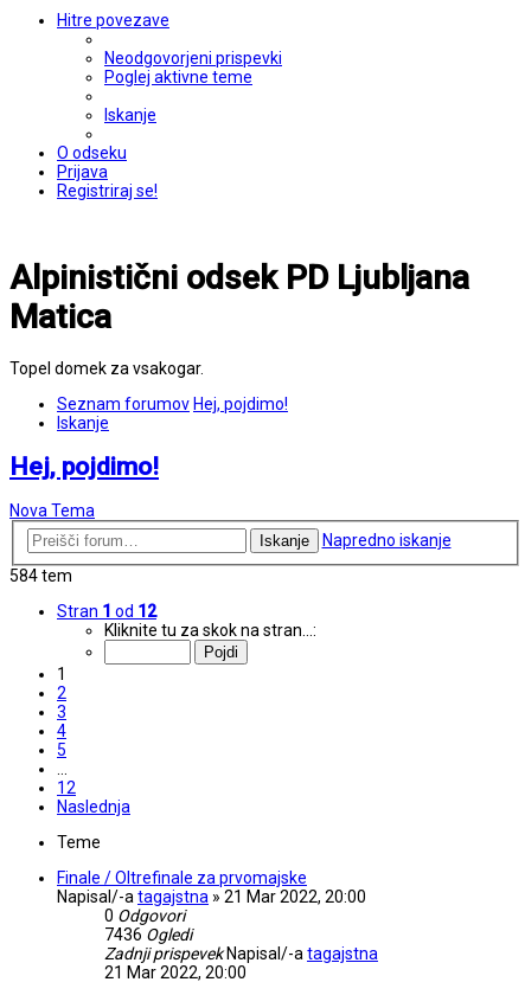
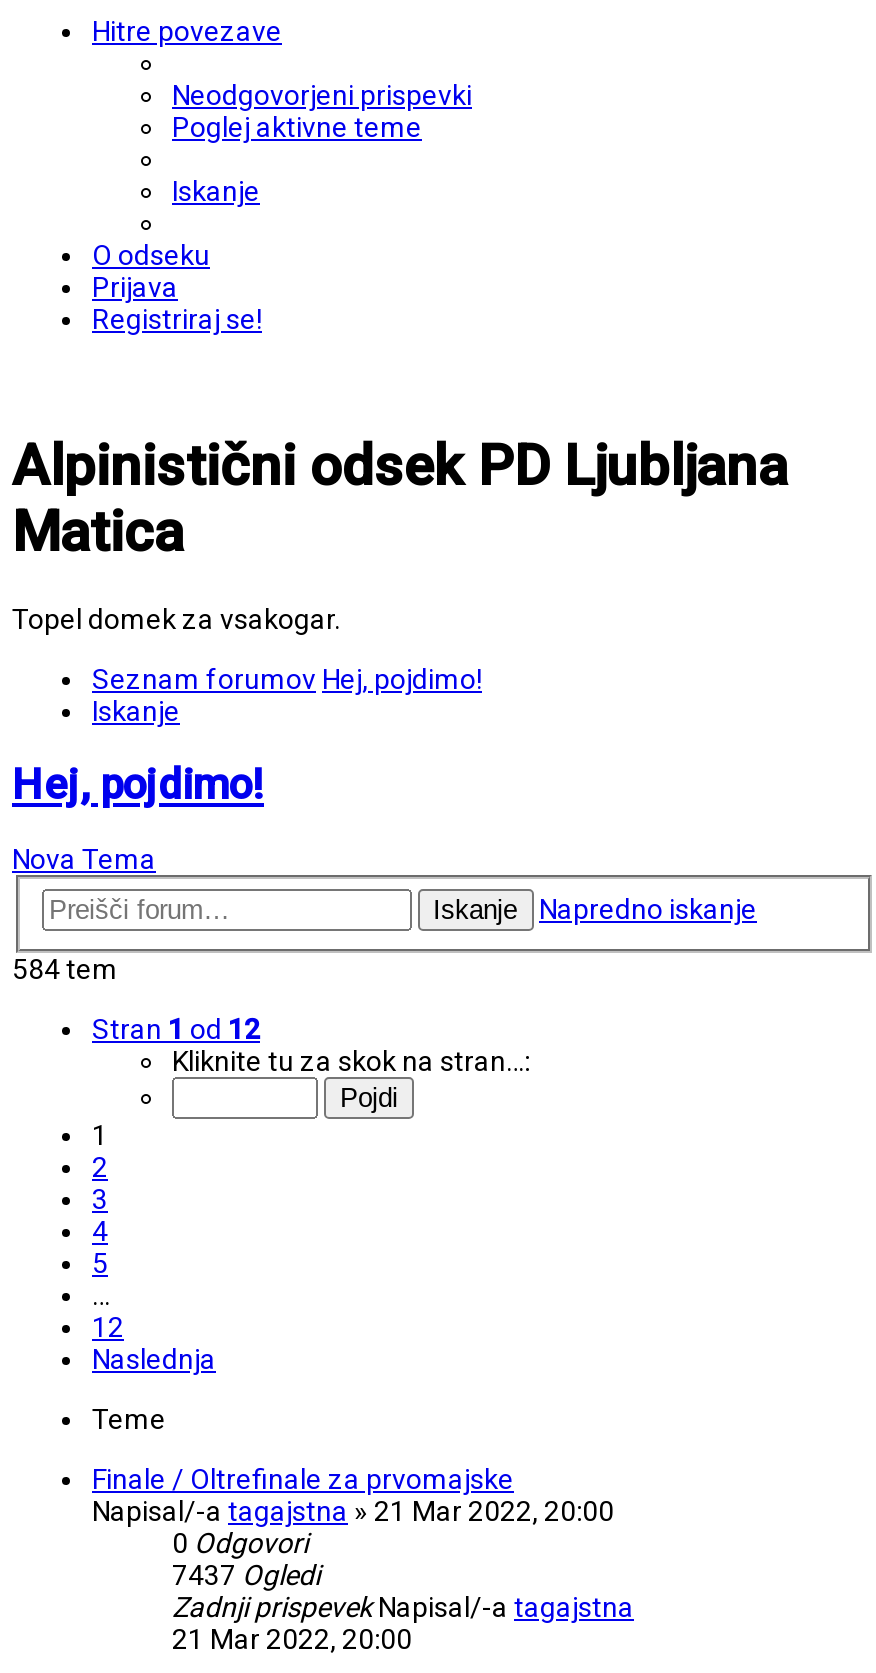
[104,925,192,944] 7436Ogledi -> [172,1559,320,1591] 7437Ogledi

